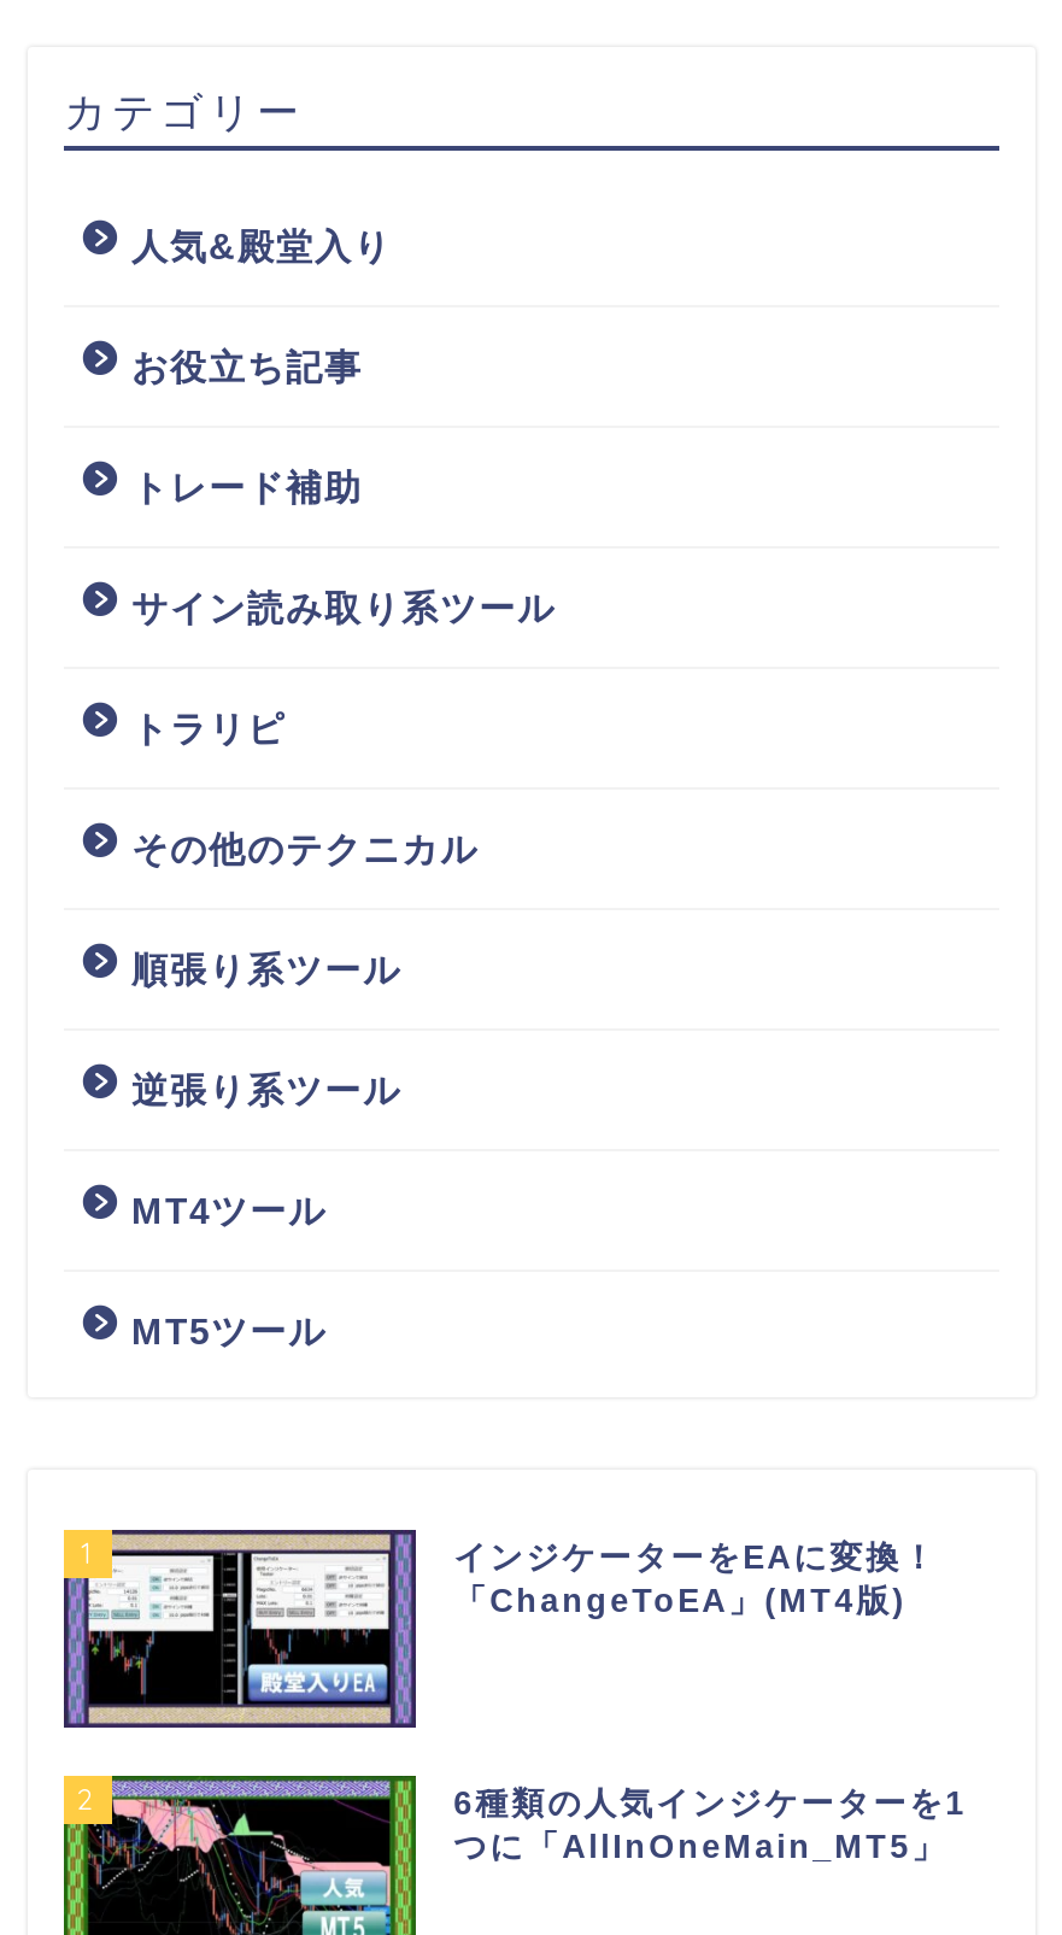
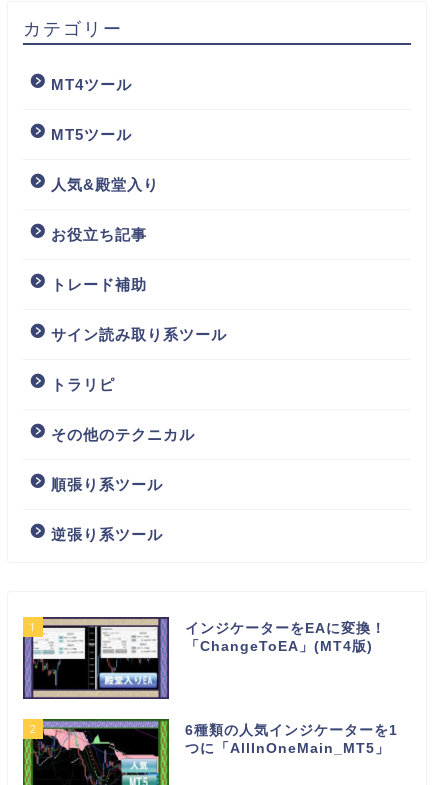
moved [131,226,556,1111] -> [51,176,227,543]: 人気&殿堂入り | お役立ち記事 | トレード補助 | サイン読み取り系ツール | トラリピ | その他のテクニカル | 順張り系ツール | 逆張り系ツール
moved [131,1190,327,1352] -> [51,76,132,143]: MT4ツール | MT5ツール

